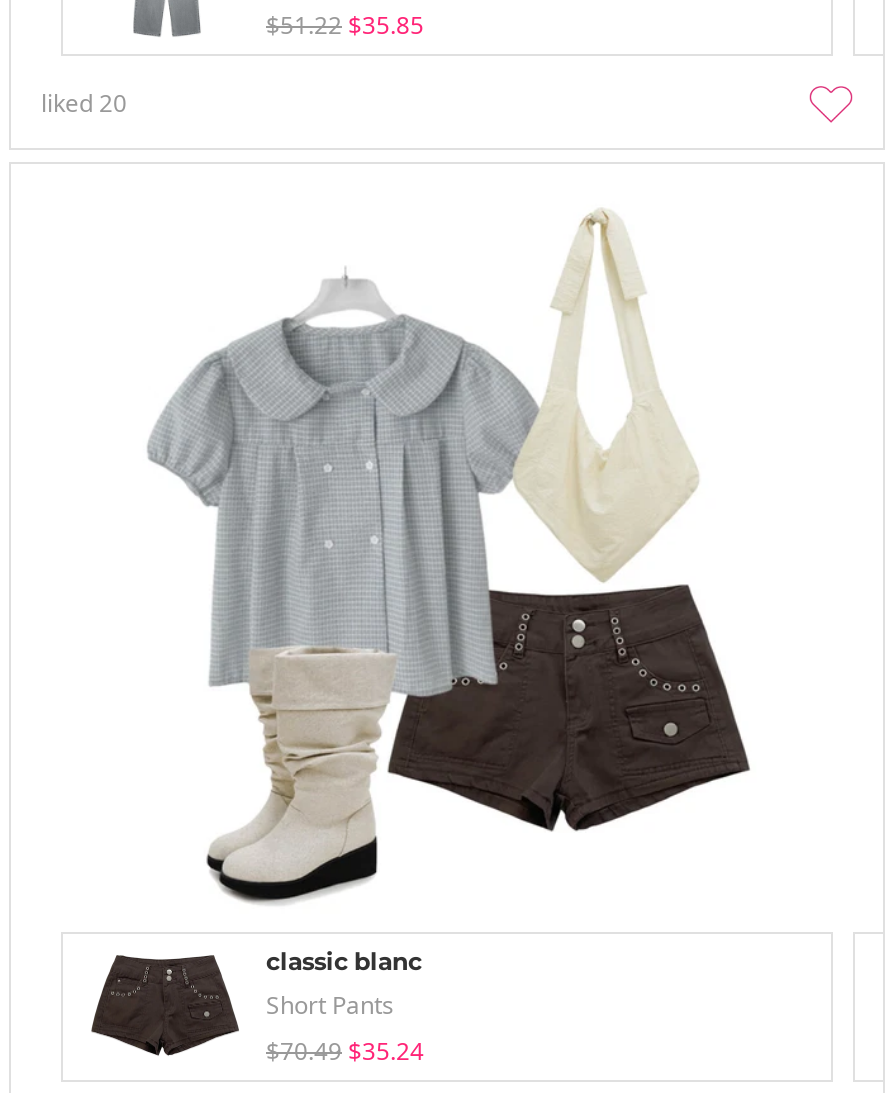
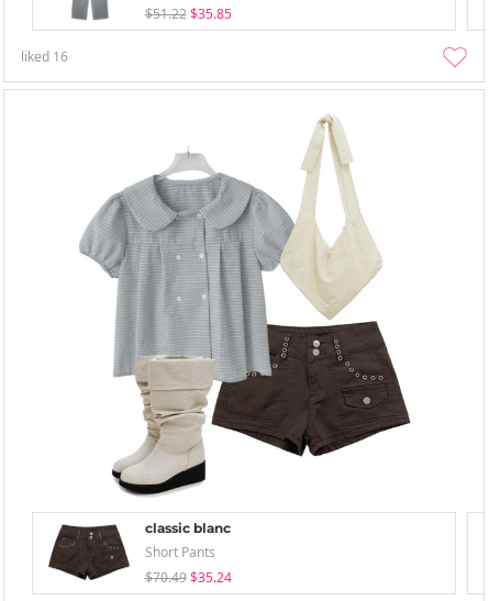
[41,86,127,120] liked 20 -> [21,47,68,66] liked 16

